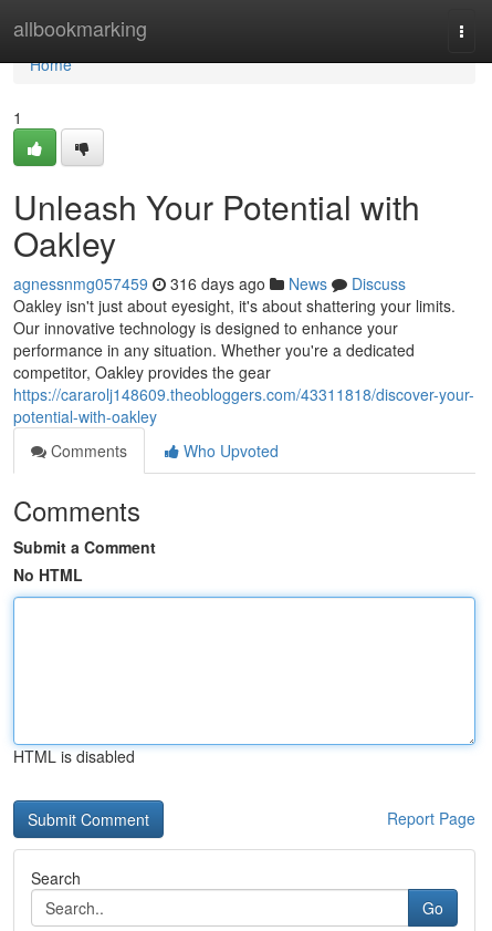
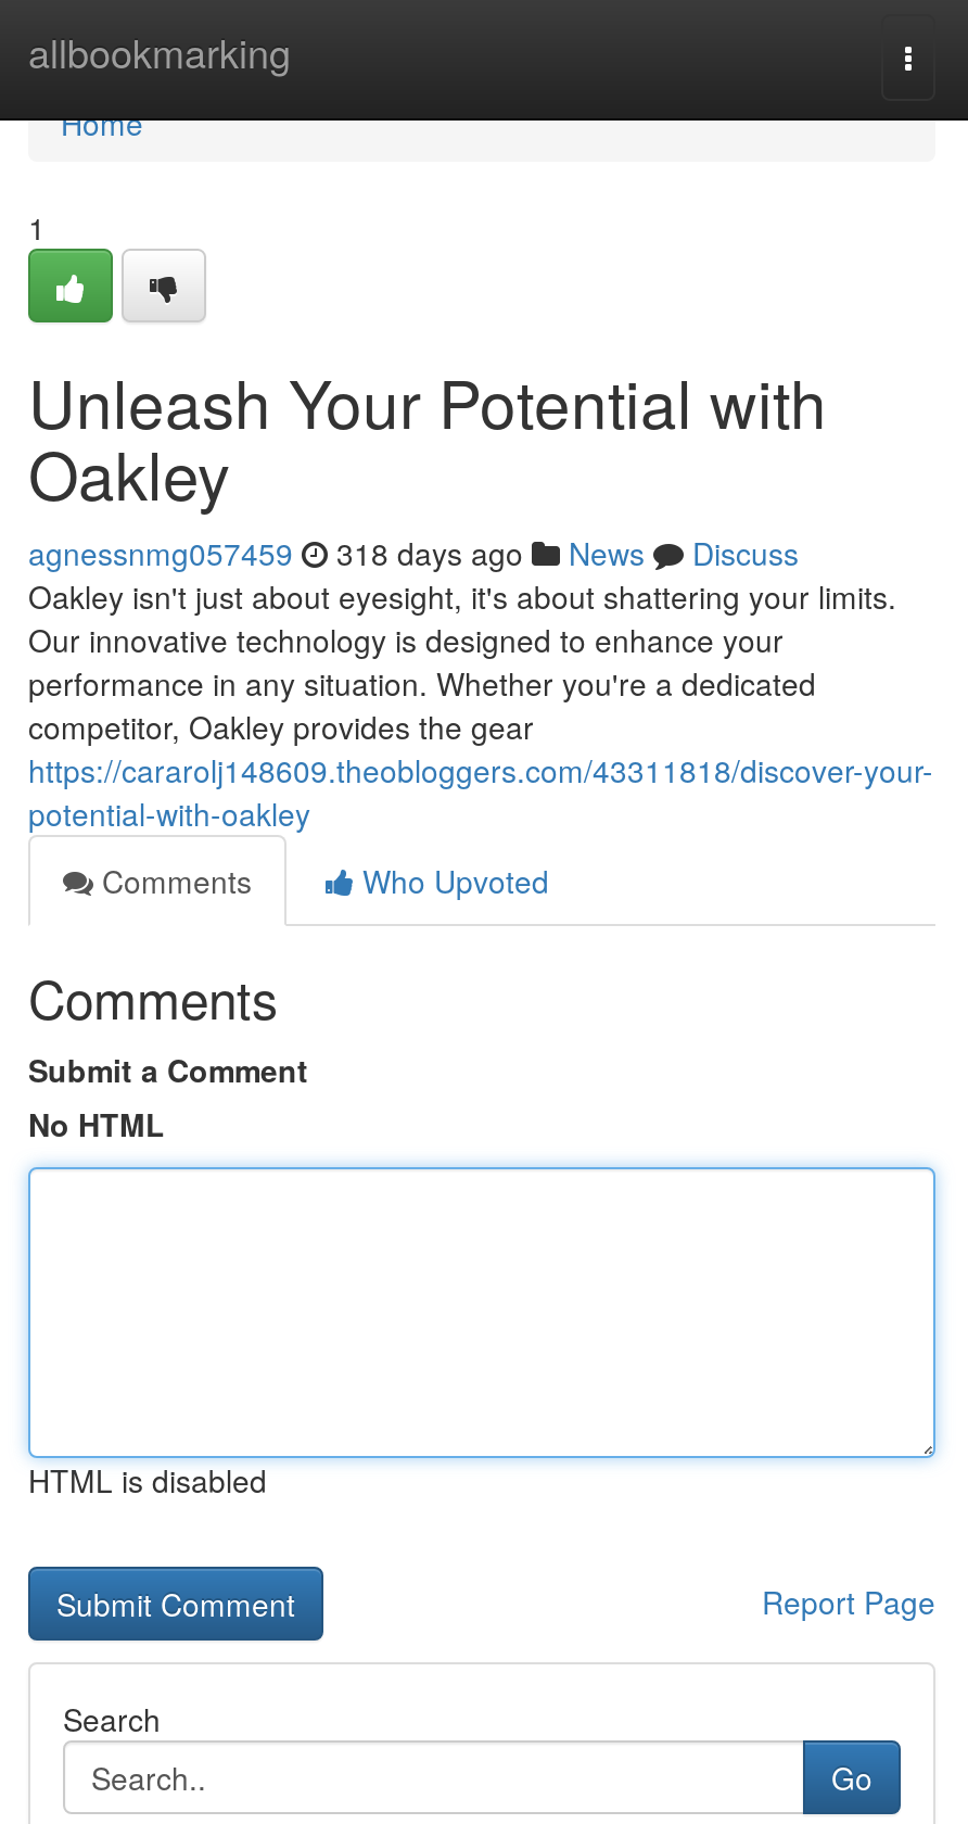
[13,272,406,294] agnessnmg057459 316 days ago News Discuss -> [28,531,799,574] agnessnmg057459 318 days ago News Discuss

